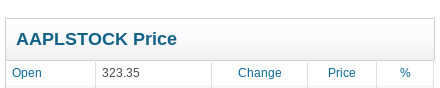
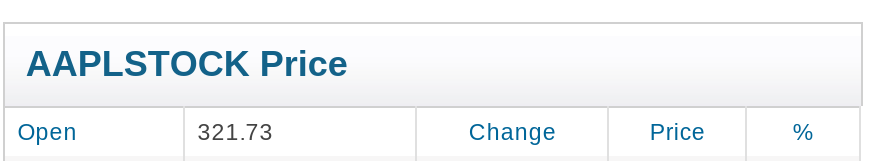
[102,66,140,79] 323.35 -> [197,119,273,145] 321.73

